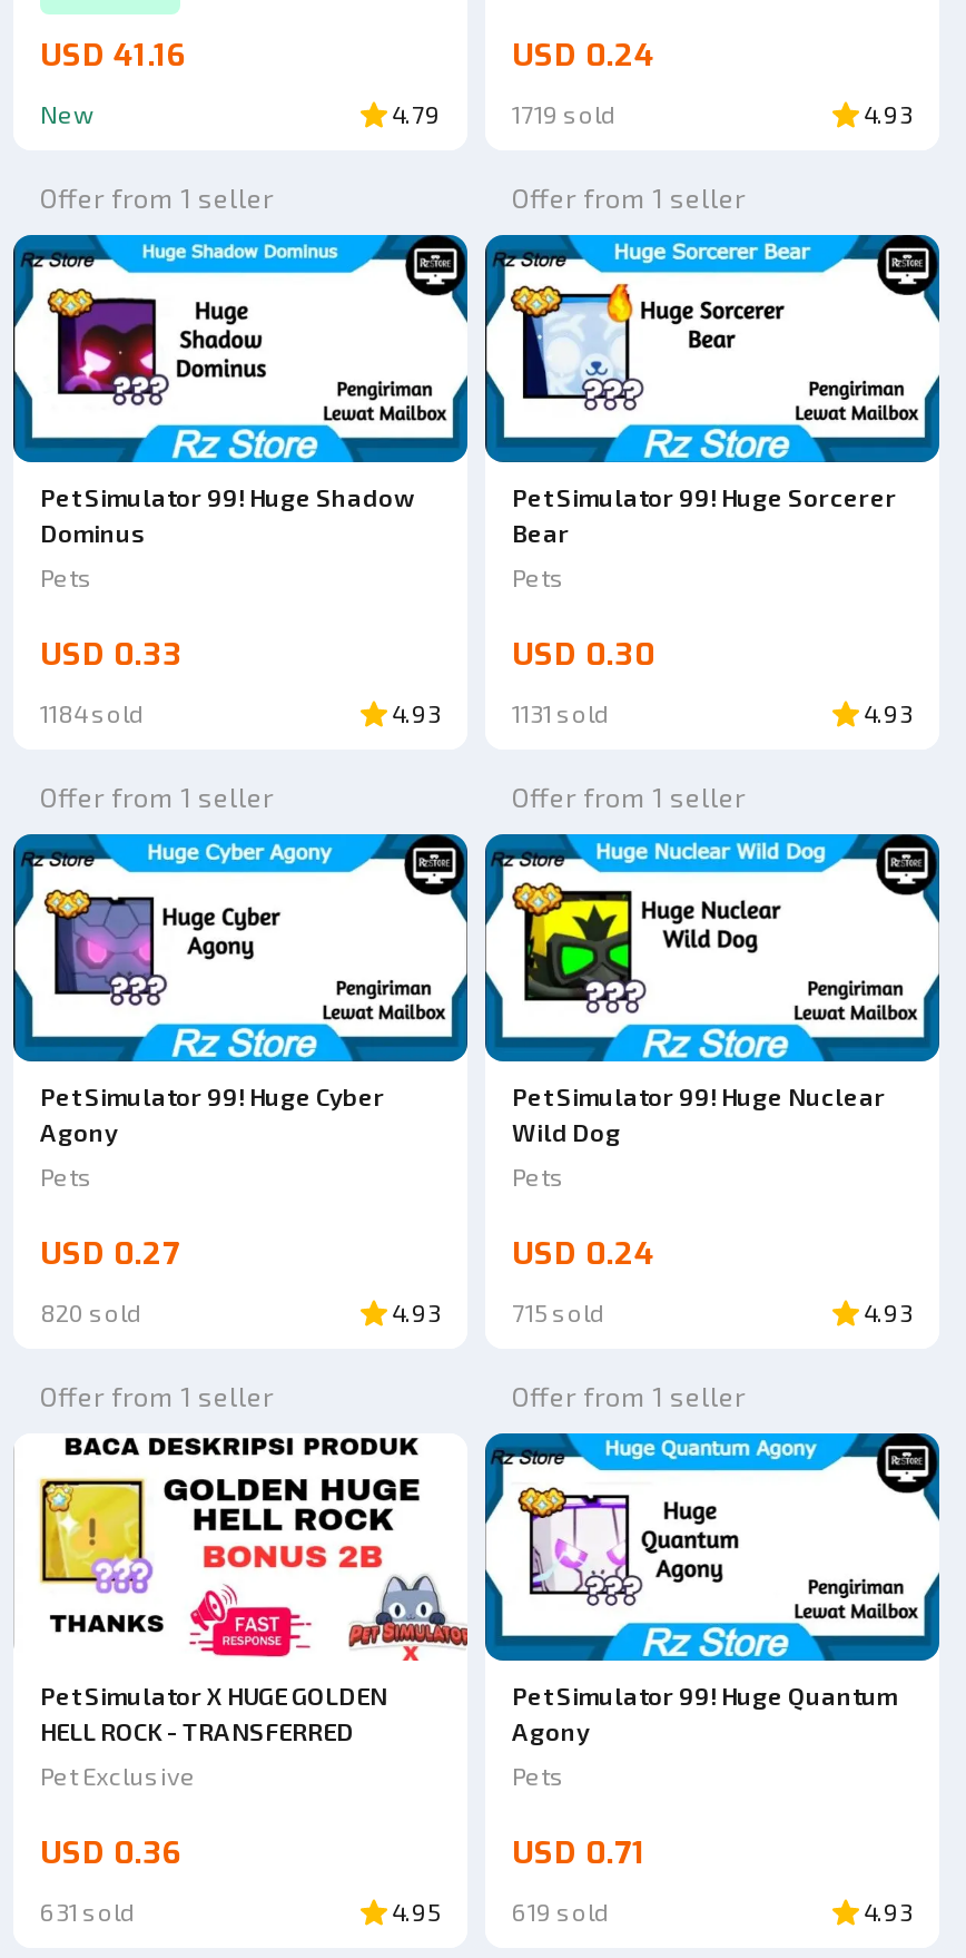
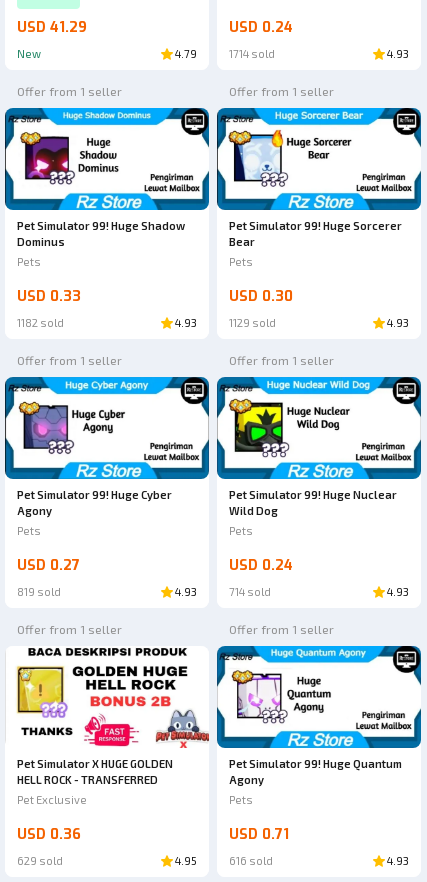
[40,35,187,77] USD 41.16 -> [17,18,87,37] USD 41.29
[512,99,617,128] 1719 sold -> [229,47,275,60] 1714 sold
[40,698,145,727] 1184 sold -> [17,316,64,329] 1182 sold
[512,698,610,727] 1131 sold -> [229,316,276,329] 1129 sold
[40,1298,142,1327] 820 sold -> [17,585,61,598] 819 sold
[512,1298,605,1327] 715 sold -> [229,585,271,598] 714 sold
[40,1897,136,1926] 631 sold -> [17,854,63,867] 629 sold
[512,1897,610,1926] 619 sold -> [229,854,273,867] 616 sold

